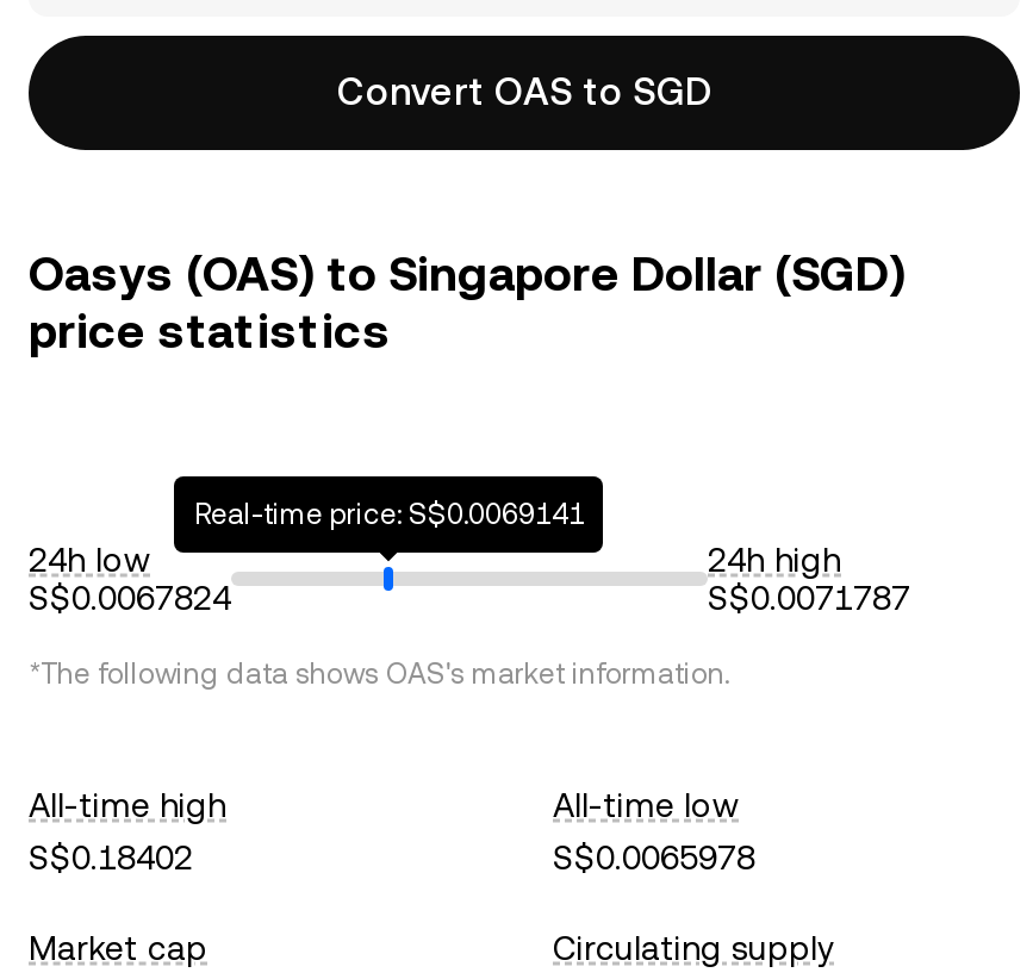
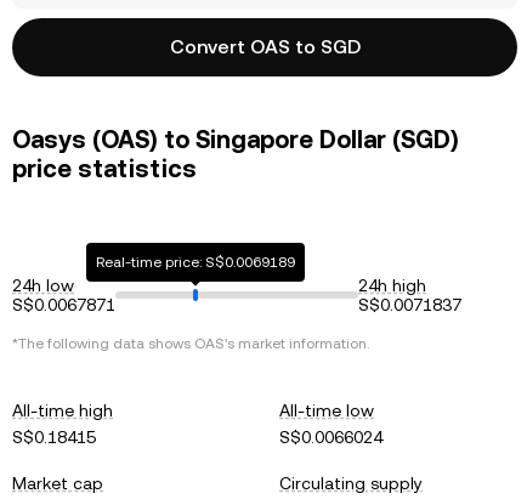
[194,498,585,531] Real-time price: S$0.0069141 -> [96,254,296,271] Real-time price: S$0.0069189
[29,579,231,617] S$0.0067824 -> [12,295,115,314] S$0.0067871
[708,579,910,617] S$0.0071787 -> [358,295,461,314] S$0.0071837
[29,838,193,877] S$0.18402 -> [12,427,96,447] S$0.18415
[553,838,755,877] S$0.0065978 -> [279,427,382,447] S$0.0066024

